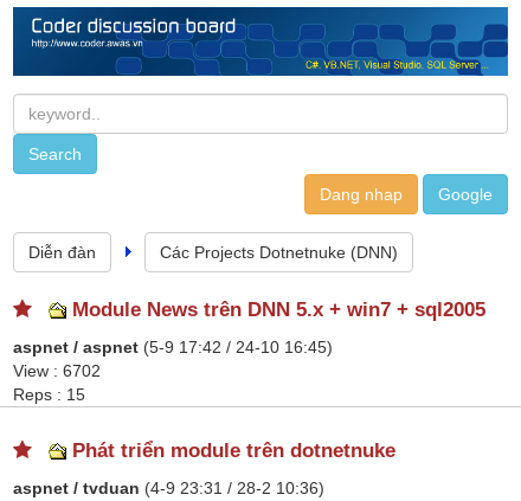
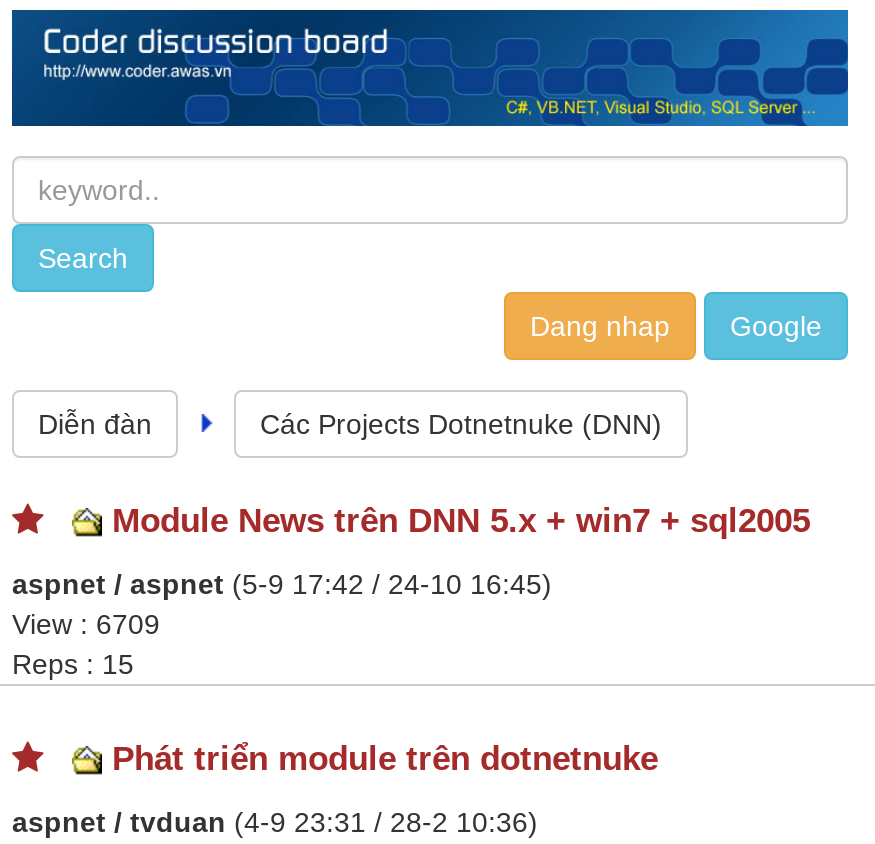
[13,361,101,380] View : 6702 -> [12,608,160,640] View : 6709

